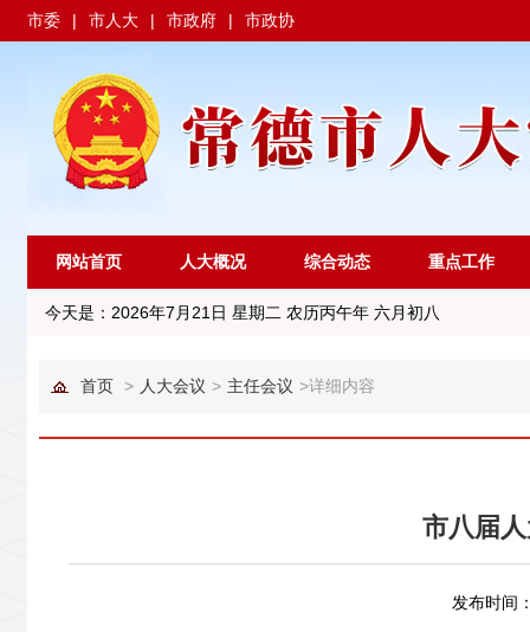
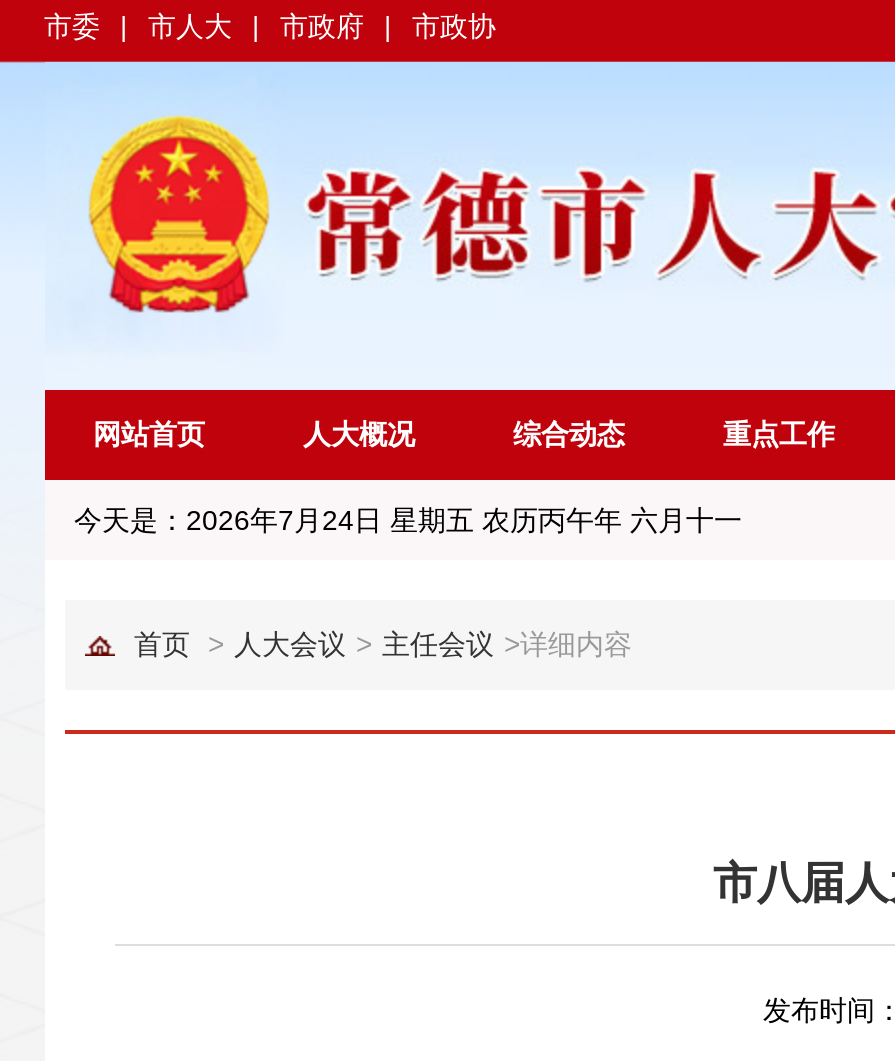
[44,303,439,322] 今天是：2026年7月21日 星期二 农历丙午年 六月初八 -> [74,504,742,536] 今天是：2026年7月24日 星期五 农历丙午年 六月十一

